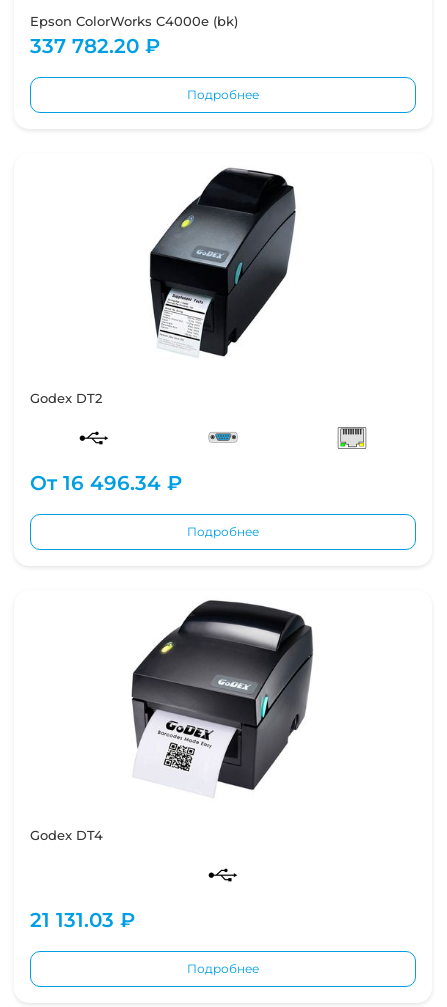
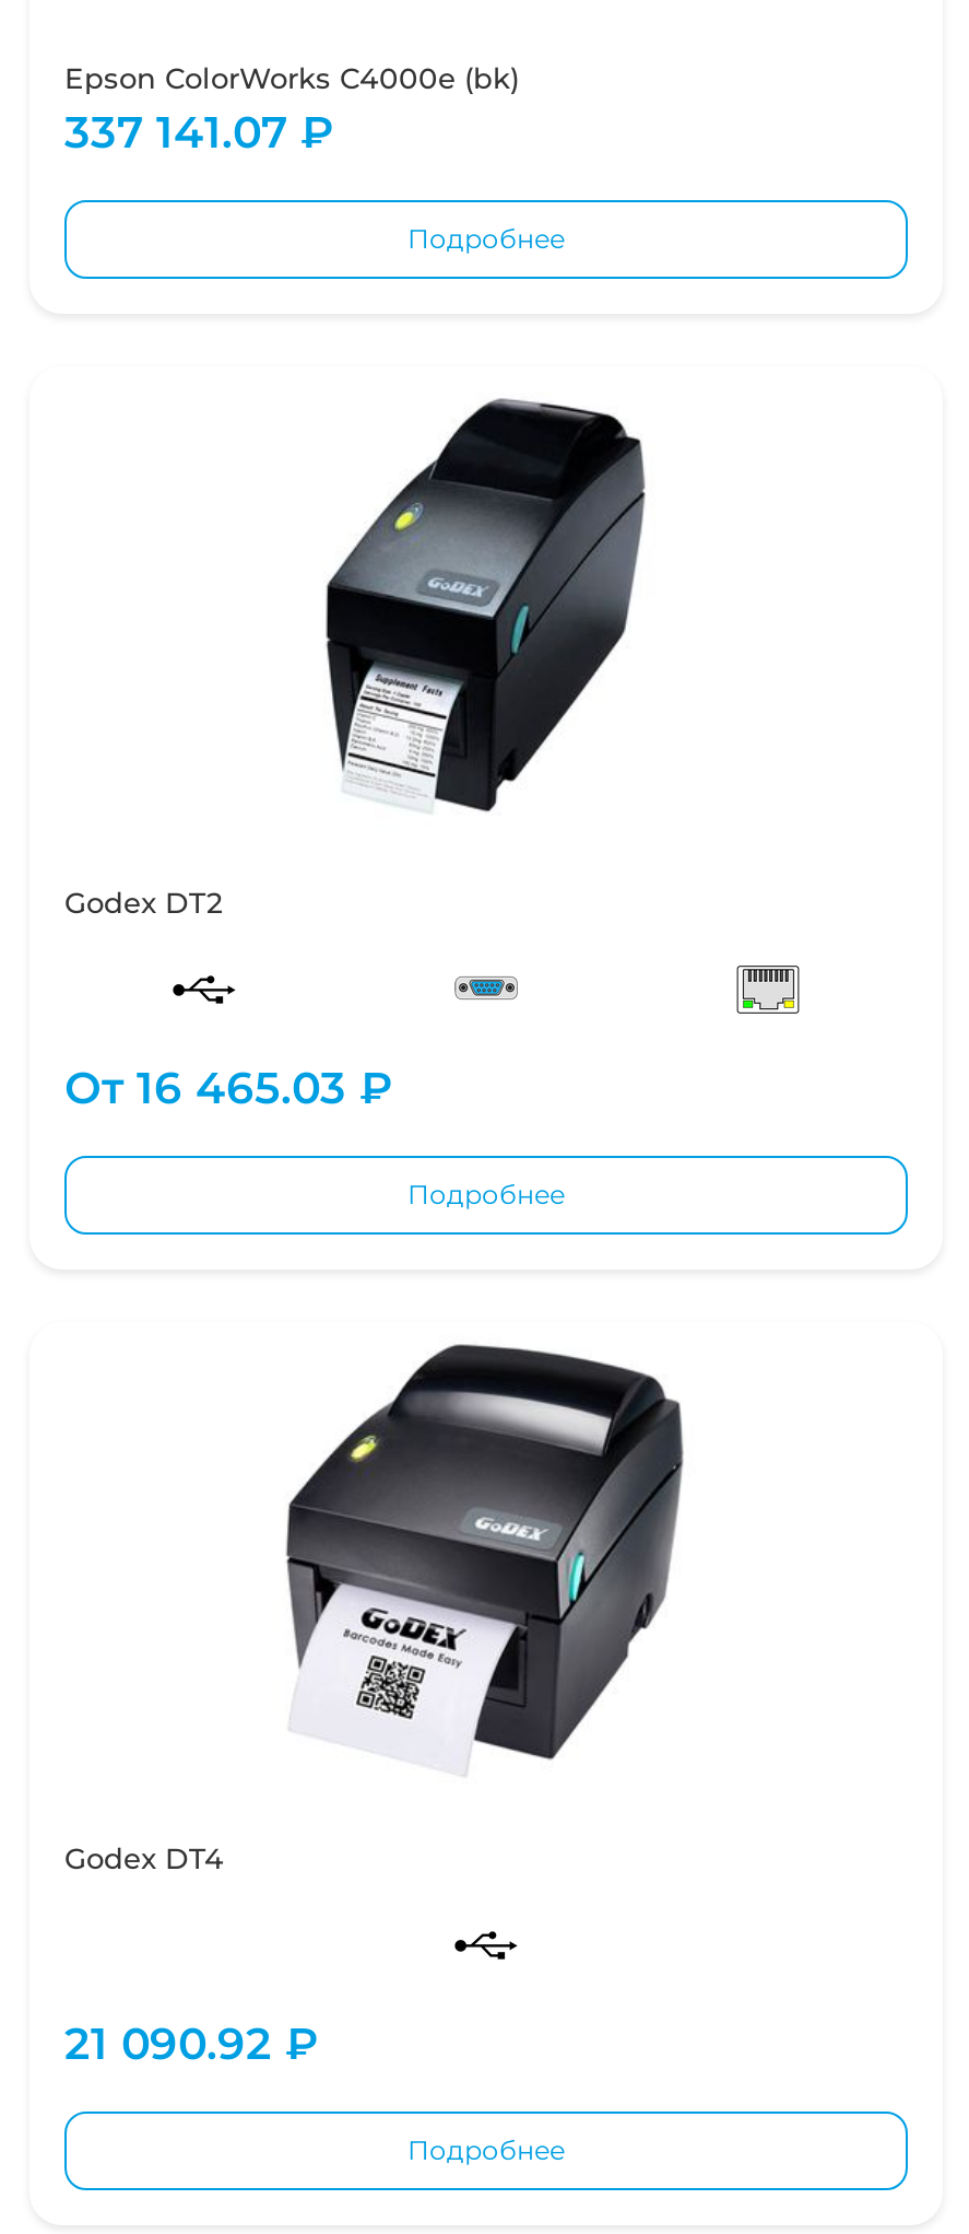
[30,34,160,58] 337 782.20 ₽ -> [64,106,333,159] 337 141.07 ₽
[30,471,182,495] От 16 496.34 ₽ -> [64,1062,392,1114] От 16 465.03 ₽
[30,908,135,932] 21 131.03 ₽ -> [64,2017,318,2070] 21 090.92 ₽

